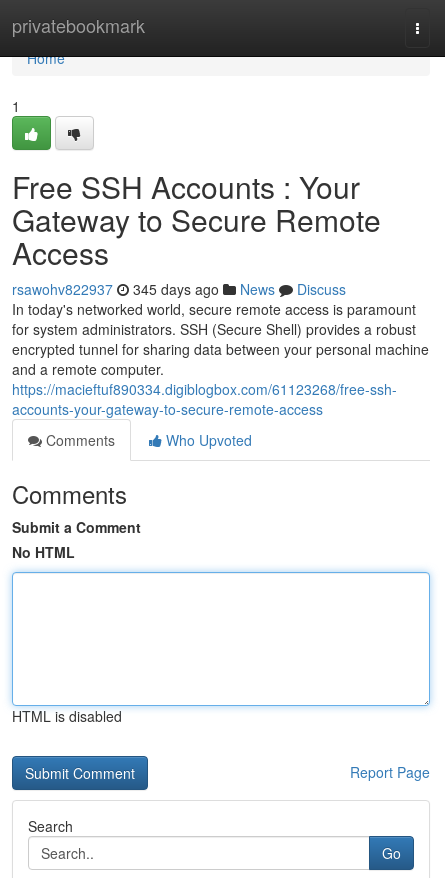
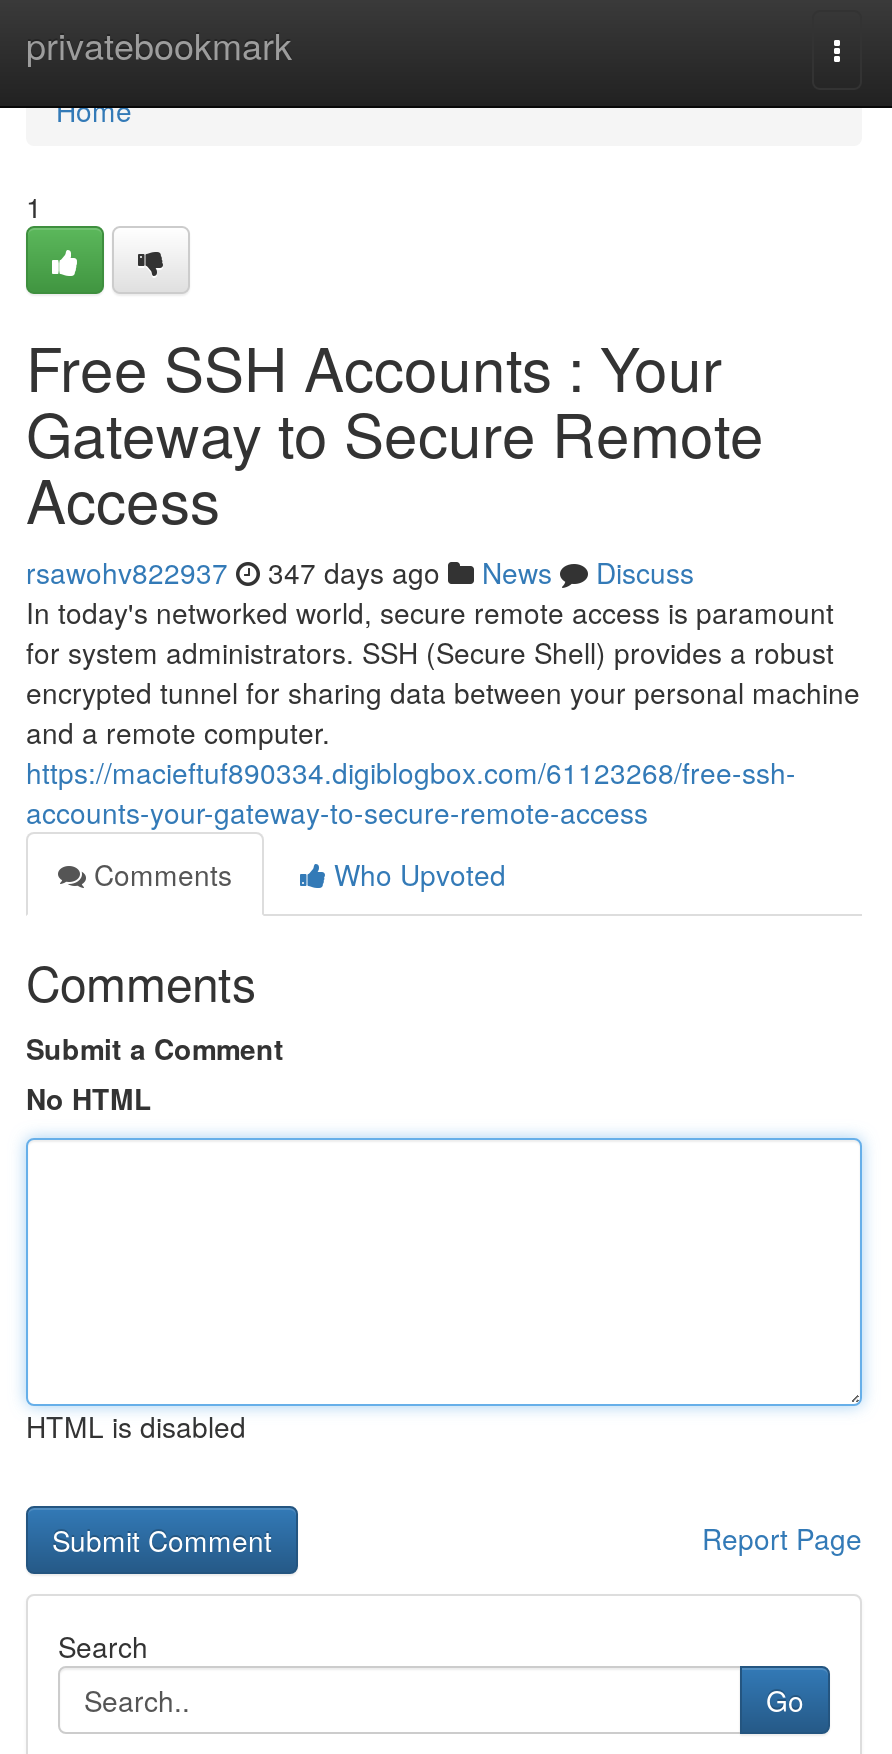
[12,279,346,299] rsawohv822937 345 days ago News Discuss -> [26,552,694,592] rsawohv822937 347 days ago News Discuss

